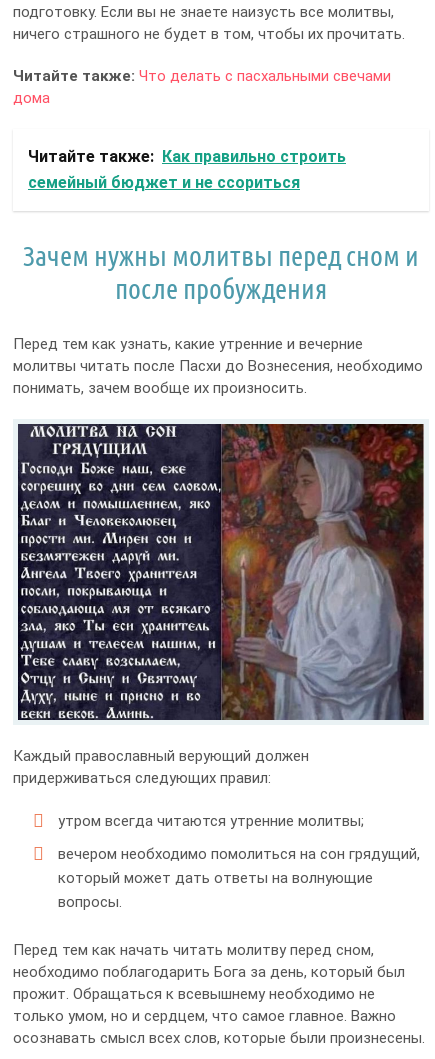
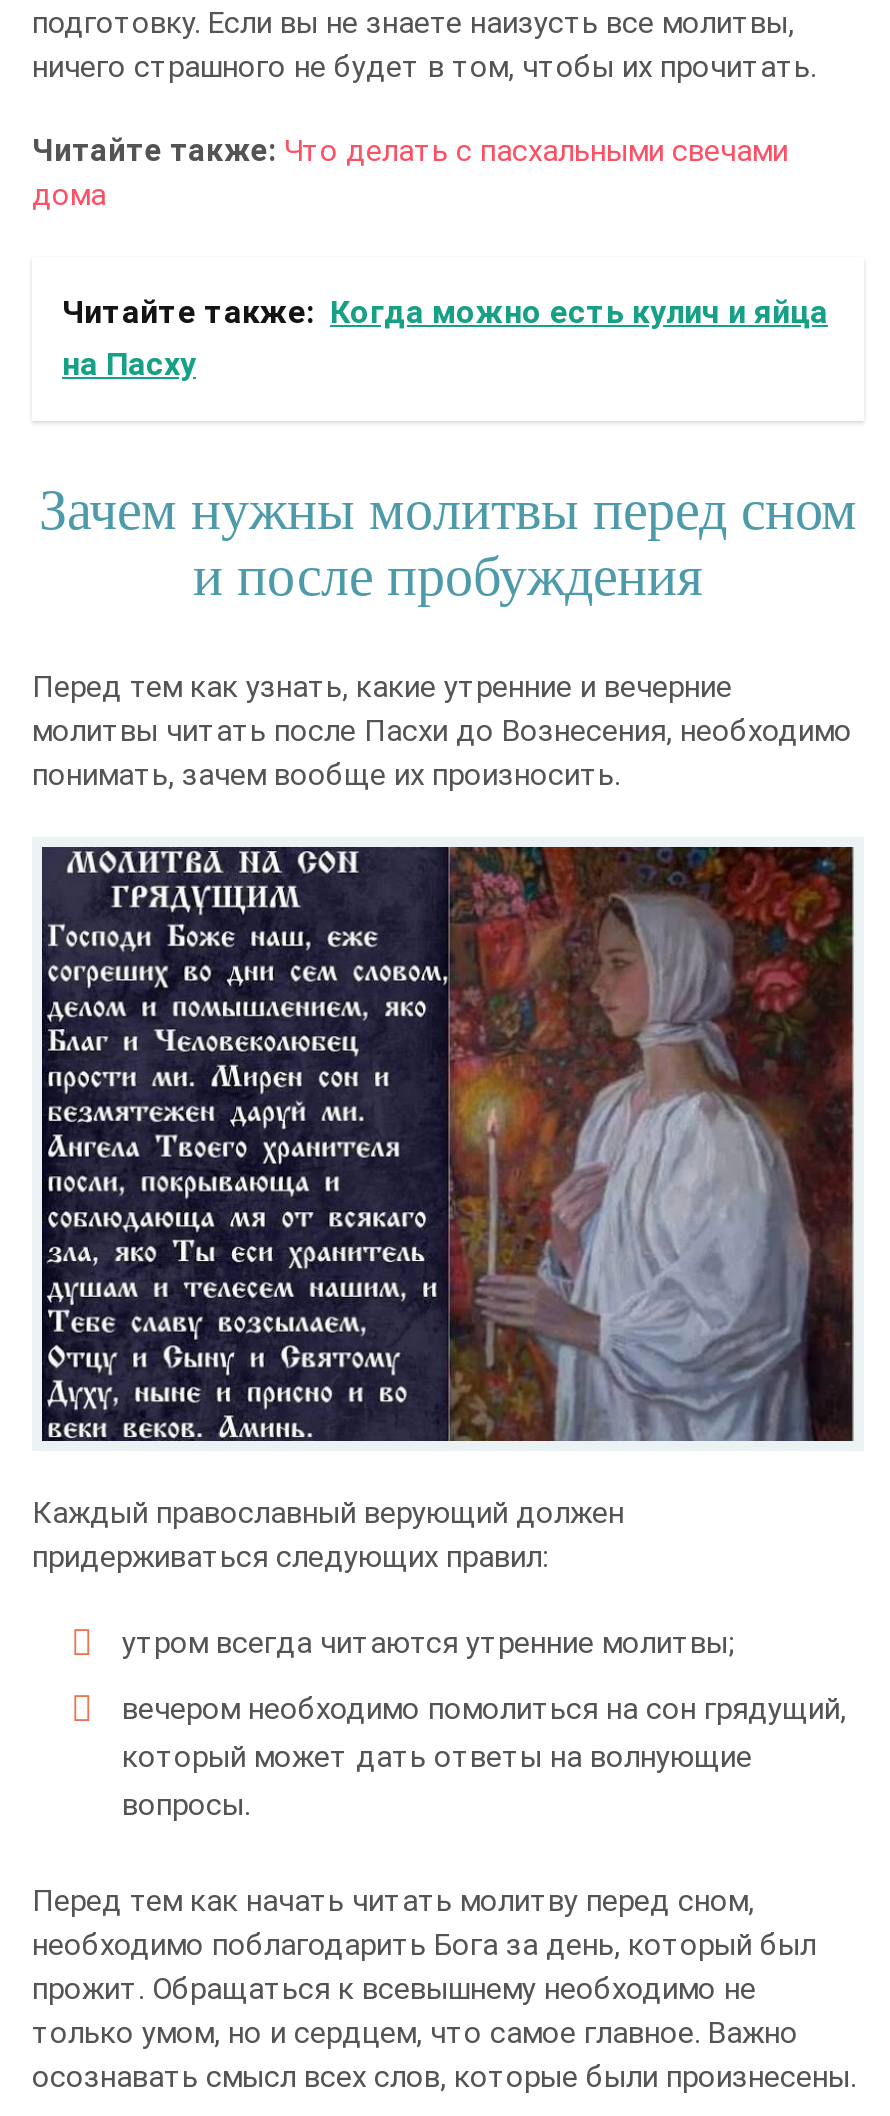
[28,147,346,192] Читайте также: Как правильно строить | семейный бюджет и не ссориться -> [62,293,828,383] Читайте также: Когда можно есть кулич и яйца | на Пасху

